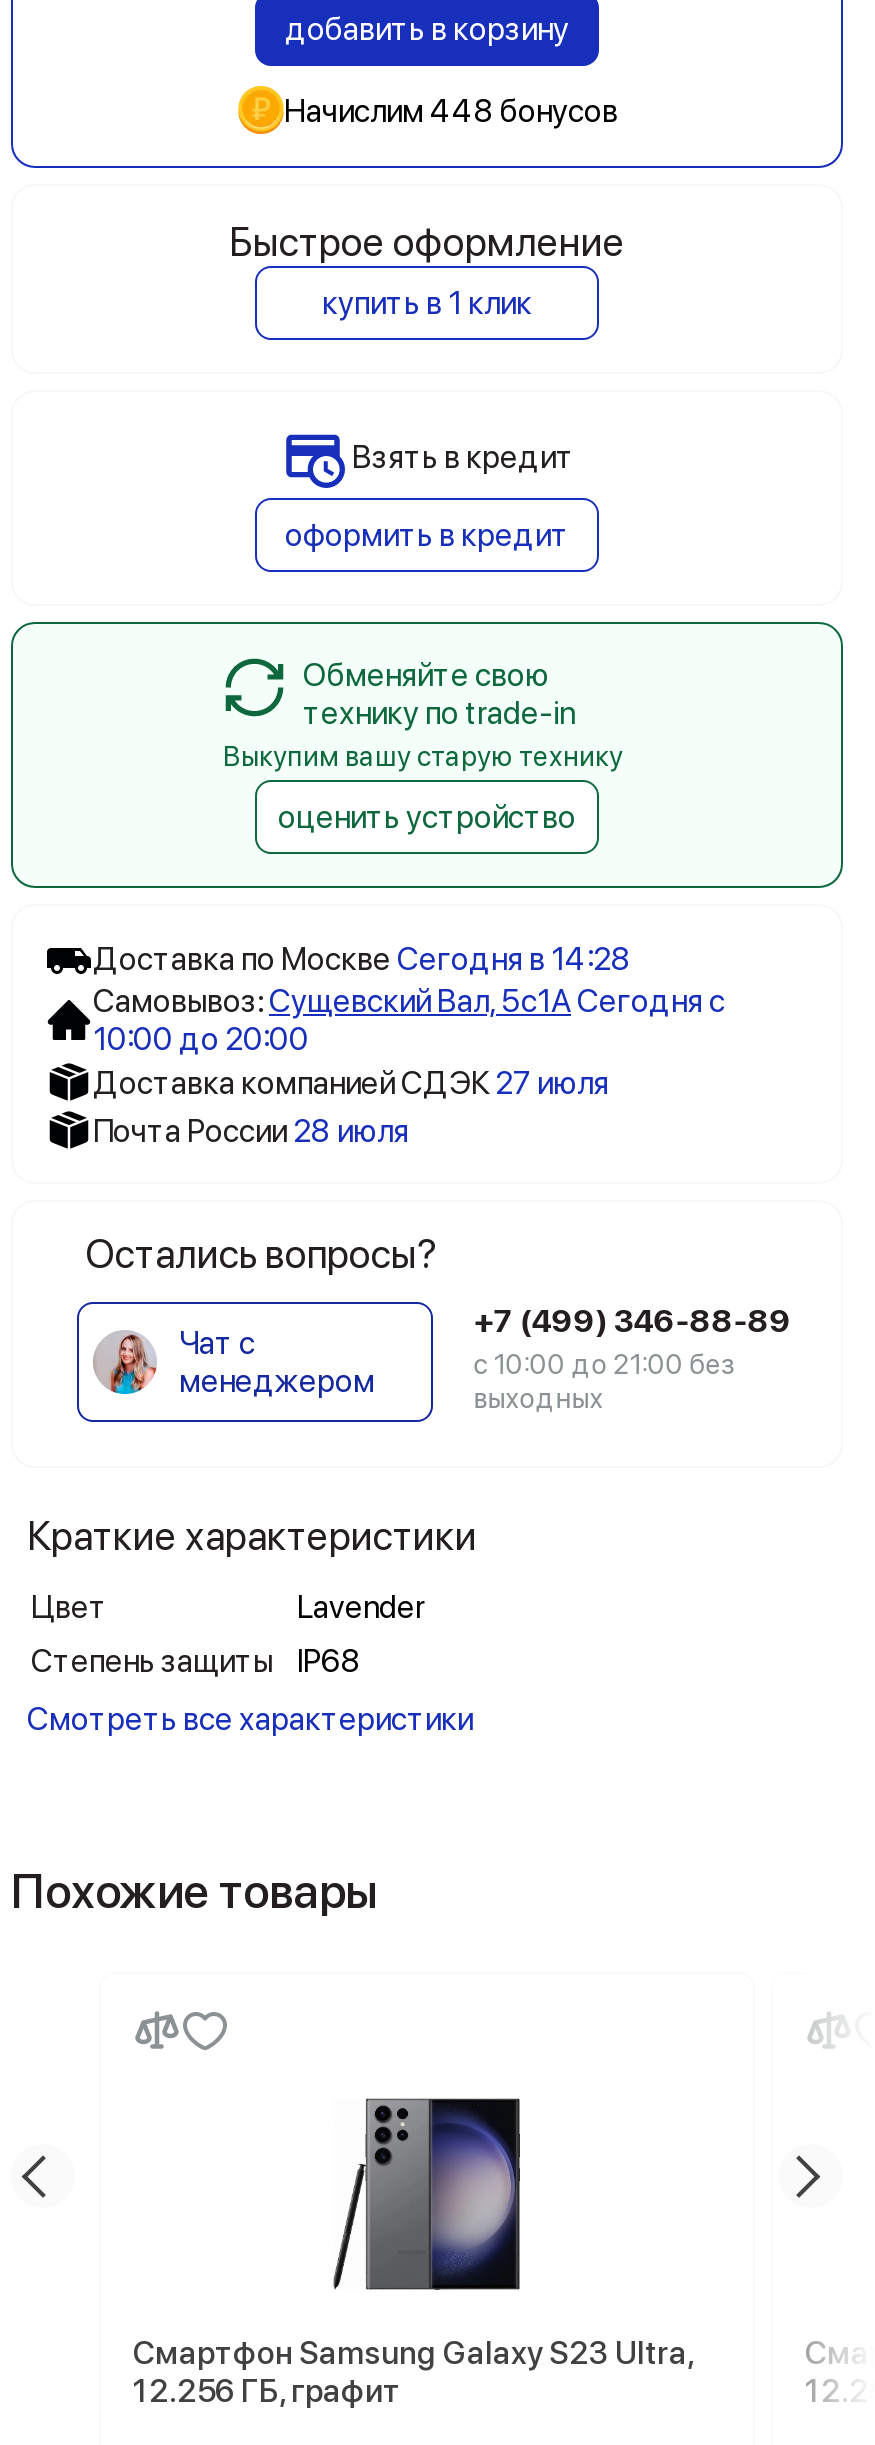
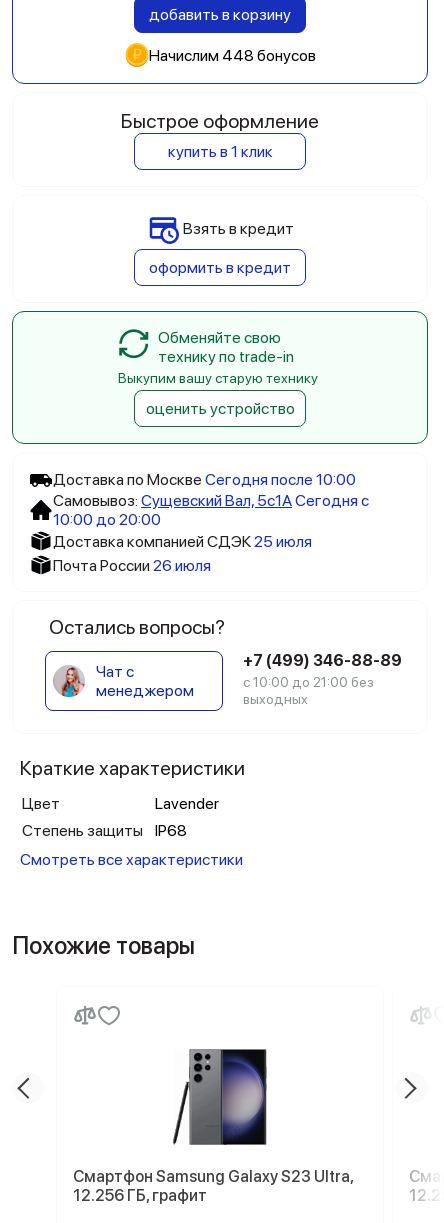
[93,939,631,977] Доставка по Москве Сегодня в 14:28 -> [53,469,356,488] Доставка по Москве Сегодня после 10:00
[93,1063,609,1101] Доставка компанией СДЭК 27 июля -> [53,531,312,550] Доставка компанией СДЭК 25 июля
[93,1111,409,1149] Почта России 28 июля -> [53,555,211,574] Почта России 26 июля

